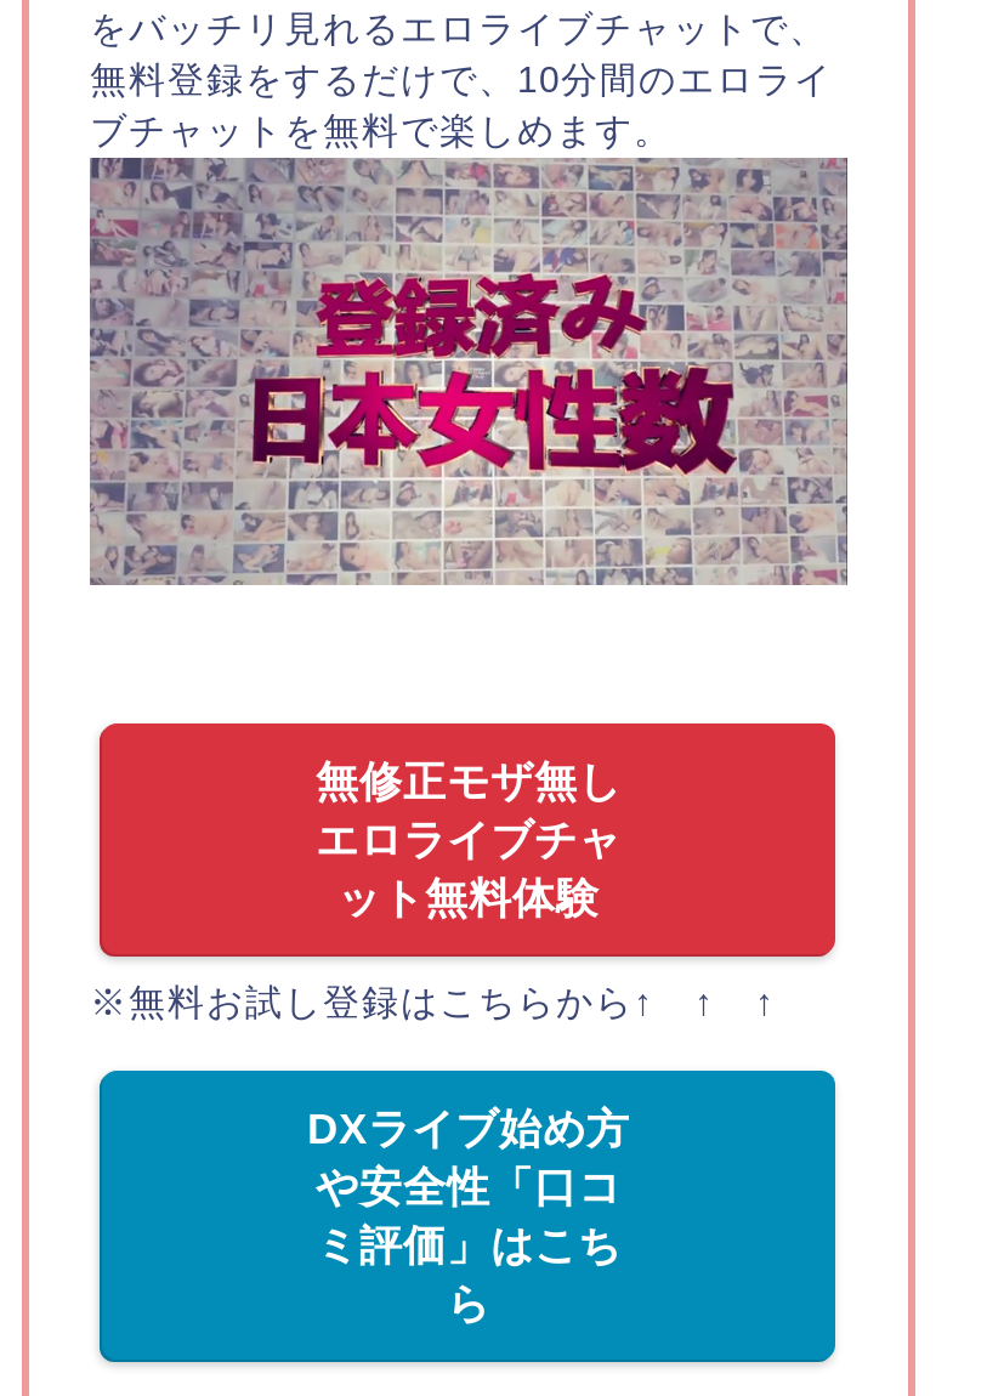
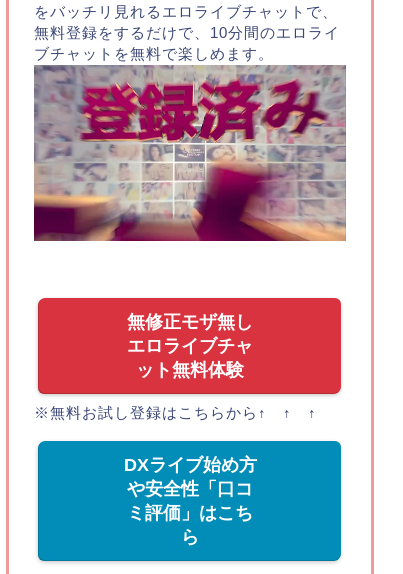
[90,160,847,585] [image] -> [34,65,346,242] [image]

